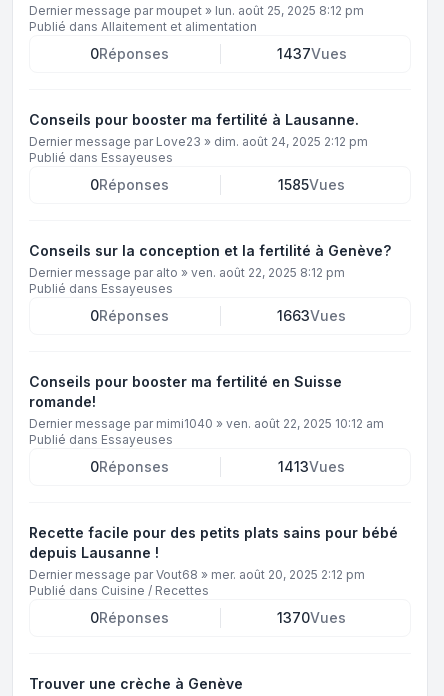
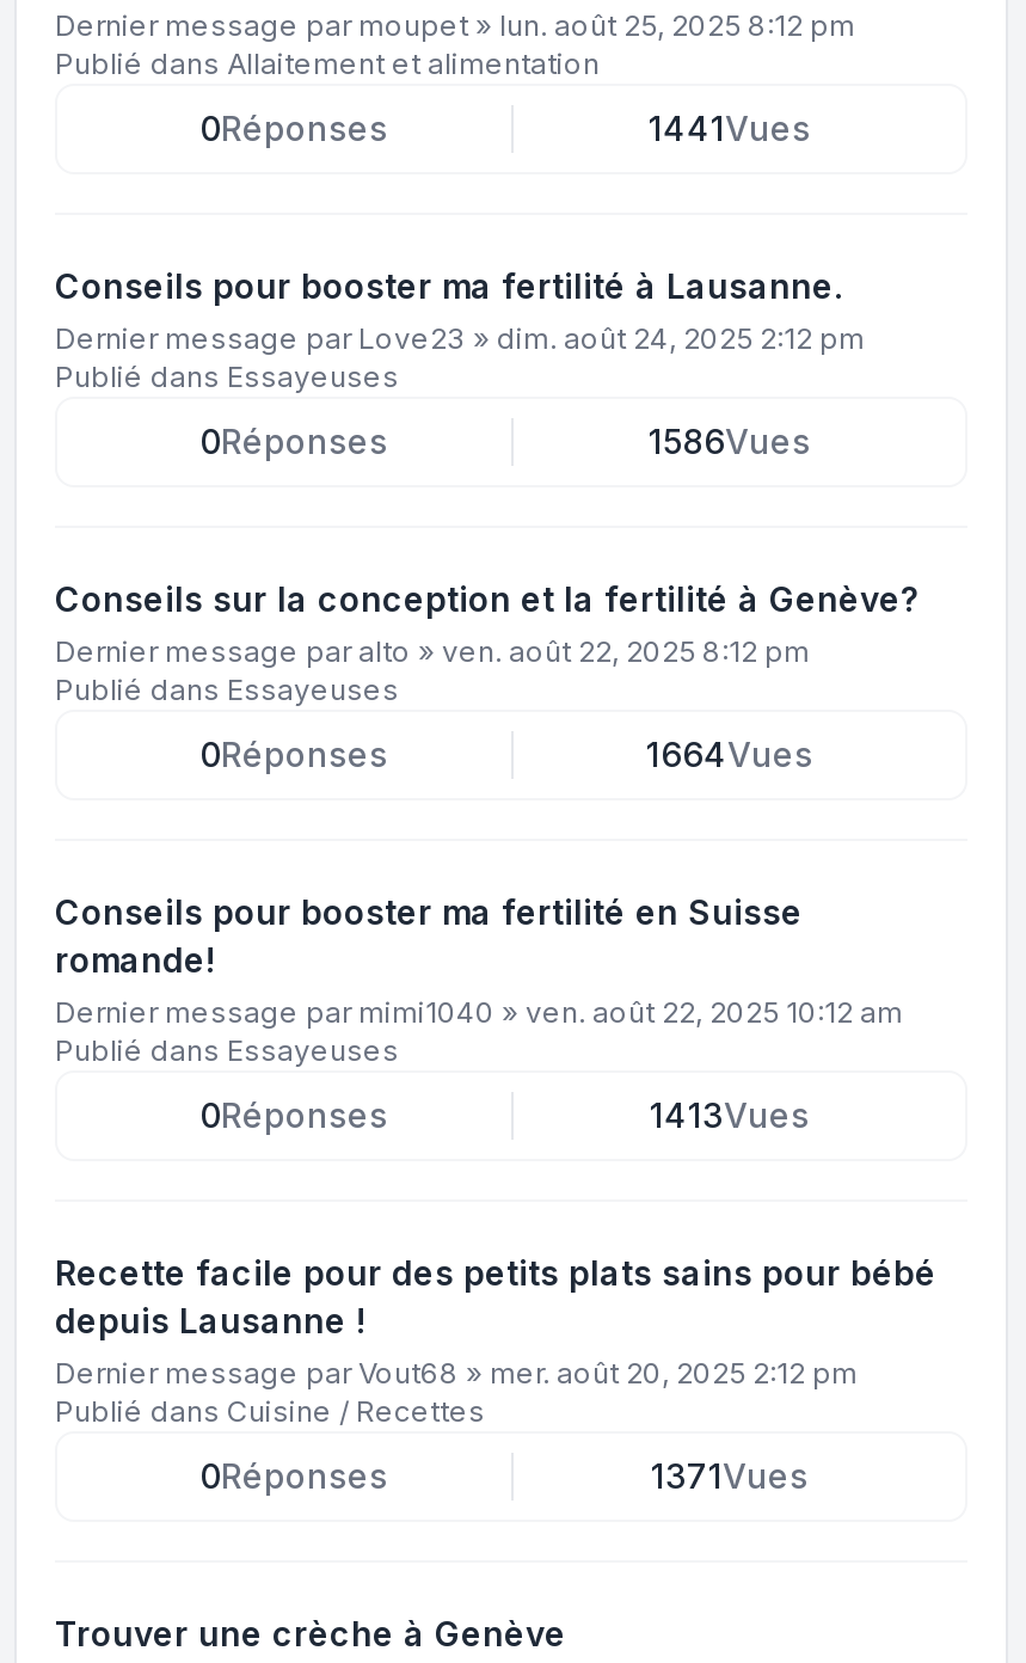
[276,45,346,62] 1437Vues -> [649,108,811,148] 1441Vues
[278,176,345,193] 1585Vues -> [649,421,811,461] 1586Vues
[277,307,346,324] 1663Vues -> [646,734,813,774] 1664Vues
[277,609,346,626] 1370Vues -> [651,1455,809,1496] 1371Vues

